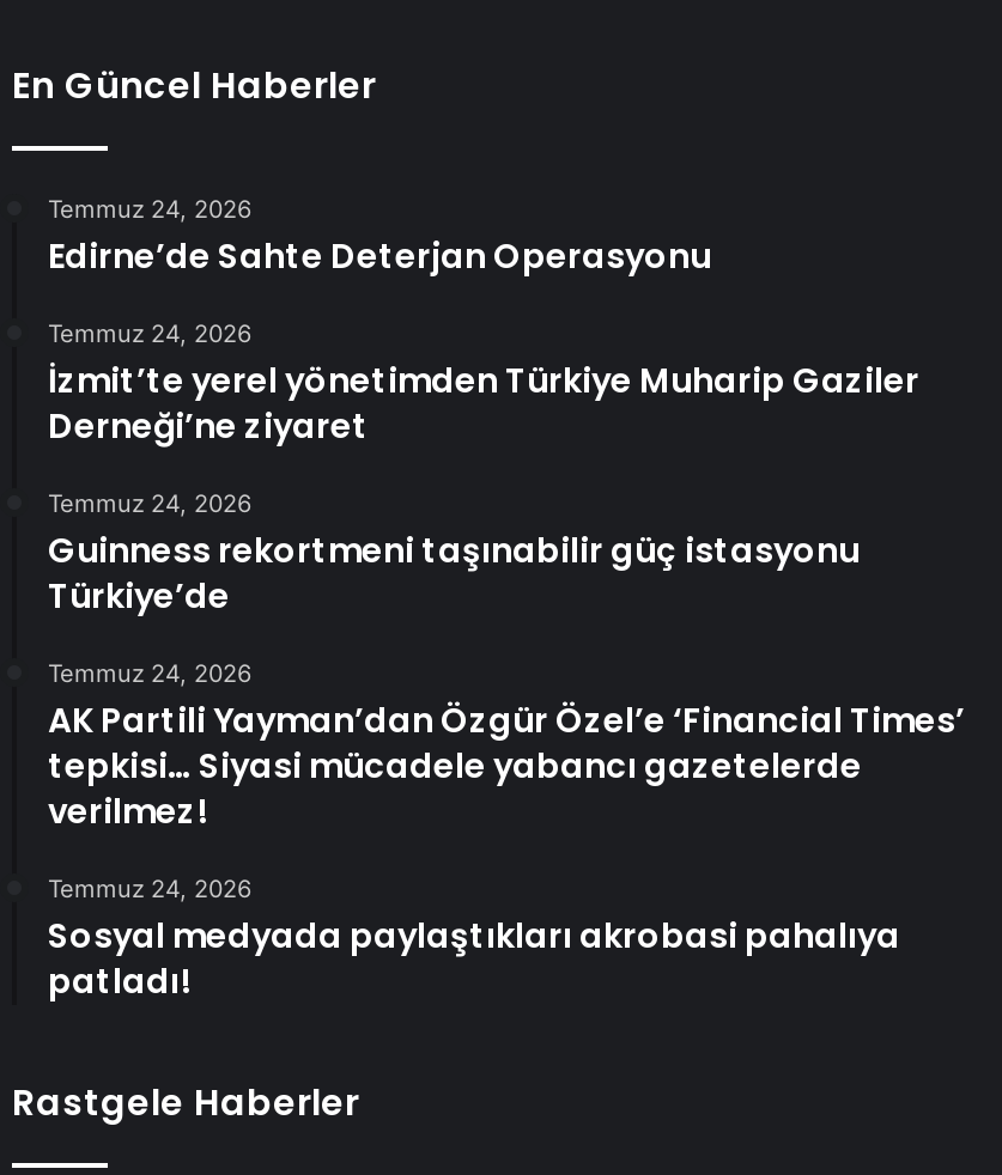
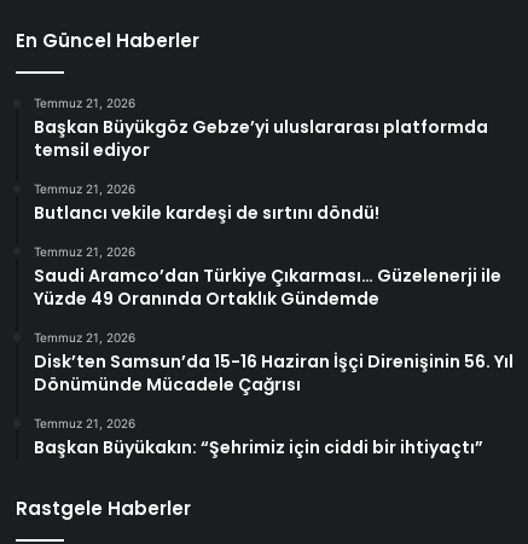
[48,193,711,279] Temmuz 24, 2026 | Edirne’de Sahte Deterjan Operasyonu -> [34,95,488,161] Temmuz 21, 2026 | Başkan Büyükgöz Gebze’yi uluslararası platformda | temsil ediyor
[48,317,919,449] Temmuz 24, 2026 | İzmit’te yerel yönetimden Türkiye Muharip Gaziler | Derneği’ne ziyaret -> [34,181,379,224] Temmuz 21, 2026 | Butlancı vekile kardeşi de sırtını döndü!
[48,487,860,619] Temmuz 24, 2026 | Guinness rekortmeni taşınabilir güç istasyonu | Türkiye’de -> [34,244,501,310] Temmuz 21, 2026 | Saudi Aramco’dan Türkiye Çıkarması… Güzelenerji ile | Yüzde 49 Oranında Ortaklık Gündemde
[48,657,965,834] Temmuz 24, 2026 | AK Partili Yayman’dan Özgür Özel’e ‘Financial Times’ | tepkisi… Siyasi mücadele yabancı gazetelerde | verilmez! -> [34,329,514,396] Temmuz 21, 2026 | Disk’ten Samsun’da 15-16 Haziran İşçi Direnişinin 56. Yıl | Dönümünde Mücadele Çağrısı
[48,872,900,1004] Temmuz 24, 2026 | Sosyal medyada paylaştıkları akrobasi pahalıya | patladı! -> [34,415,483,459] Temmuz 21, 2026 | Başkan Büyükakın: “Şehrimiz için ciddi bir ihtiyaçtı”

